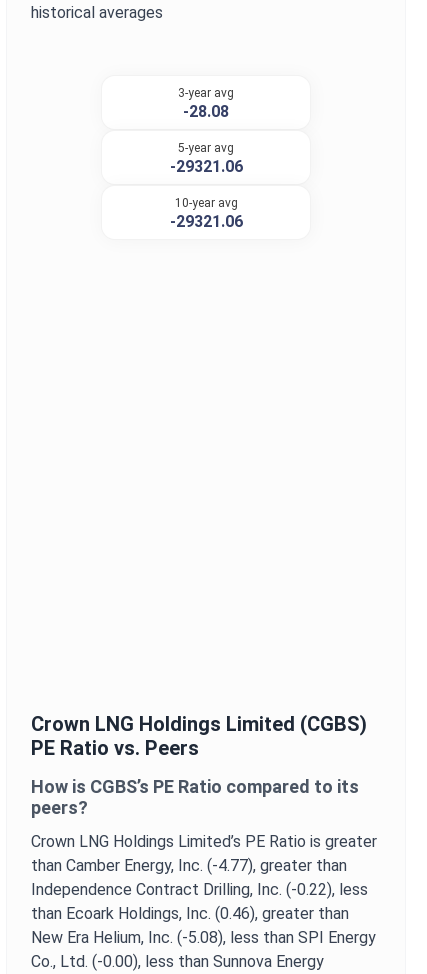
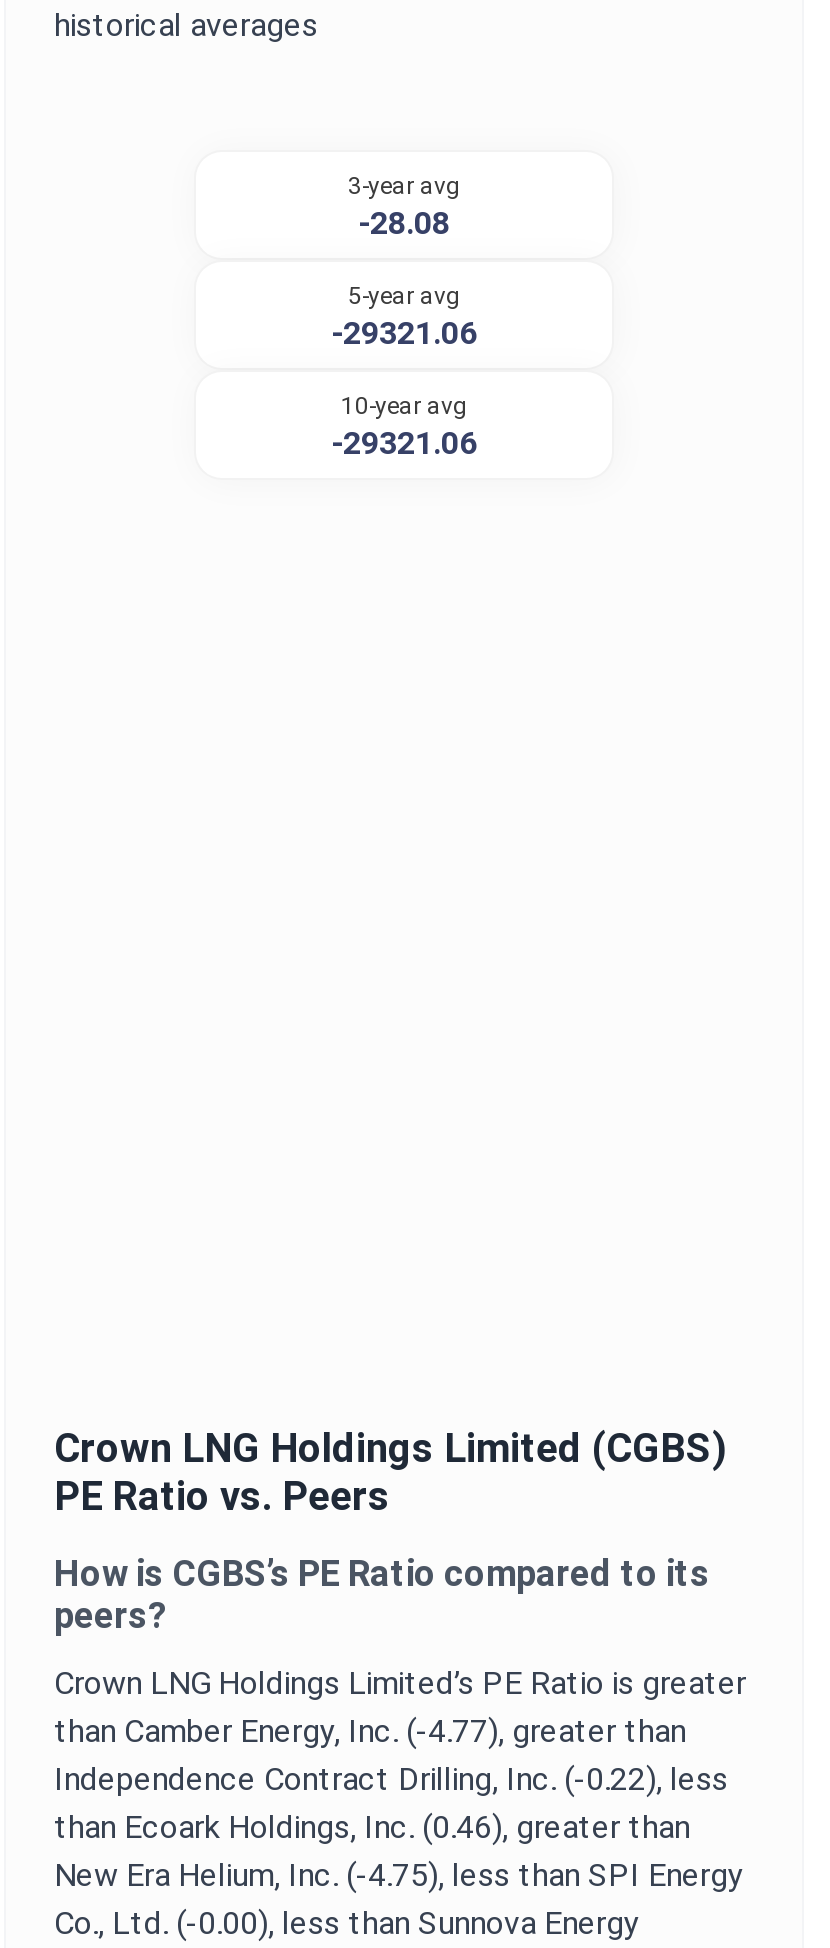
[31,928,376,947] New Era Helium, Inc. (-5.08), less than SPI Energy -> [54,1856,744,1894] New Era Helium, Inc. (-4.75), less than SPI Energy

